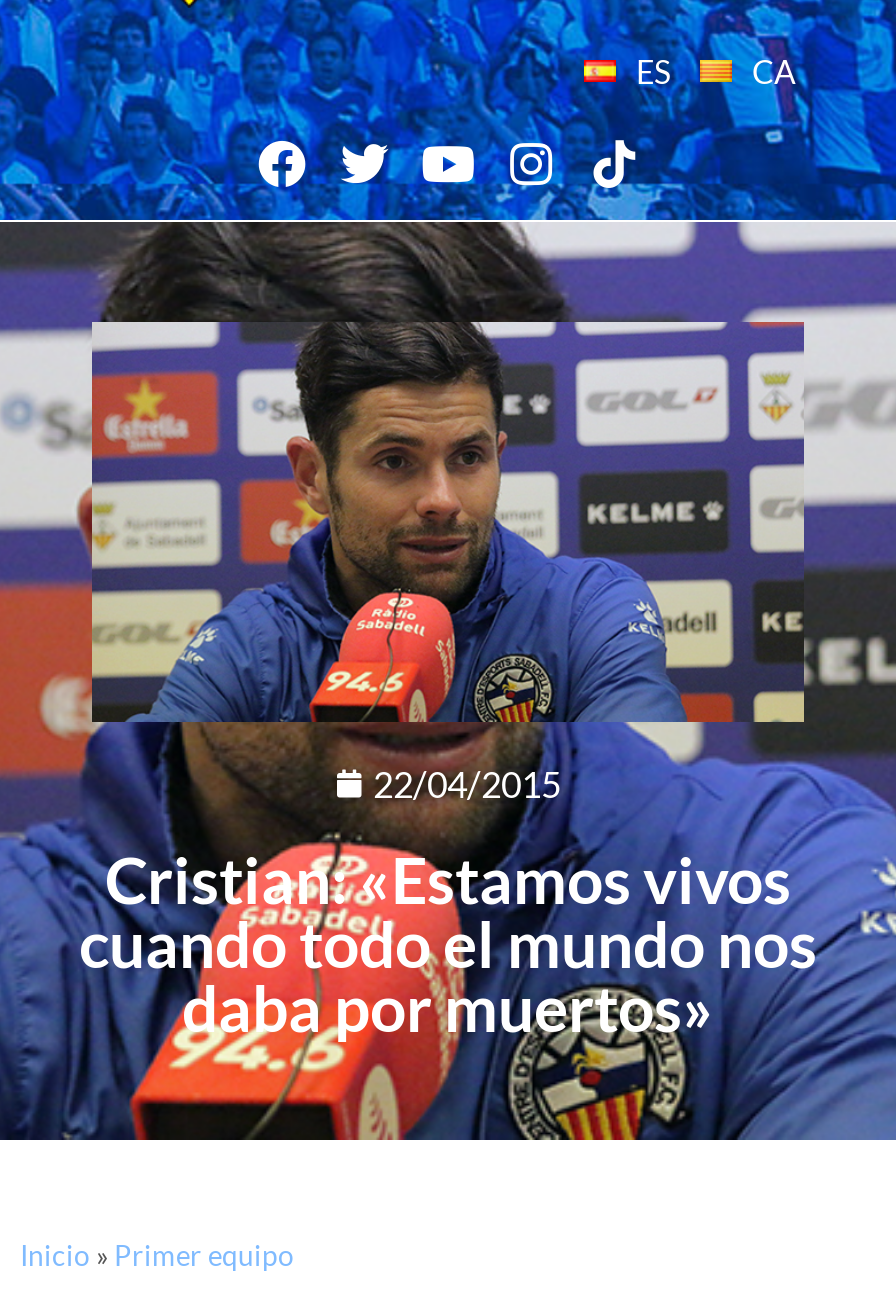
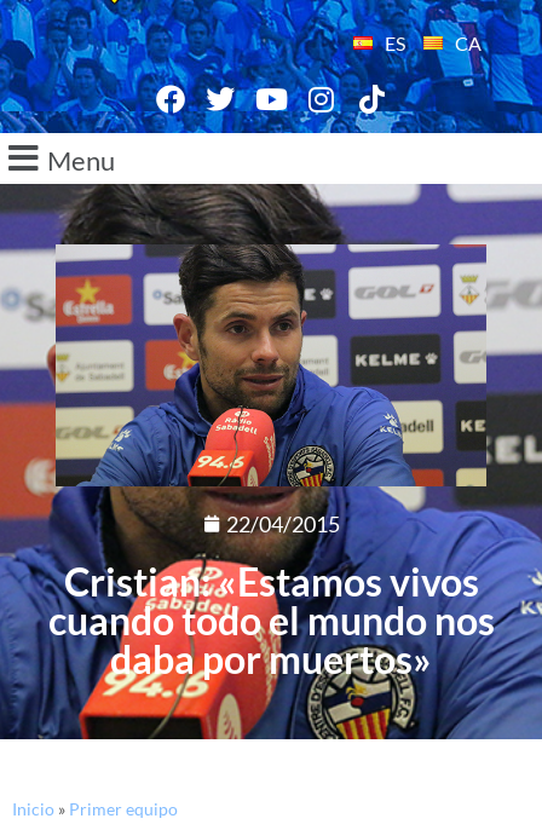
none -> [47,144,115,177] Menu

